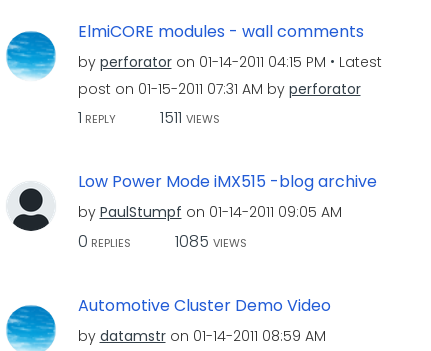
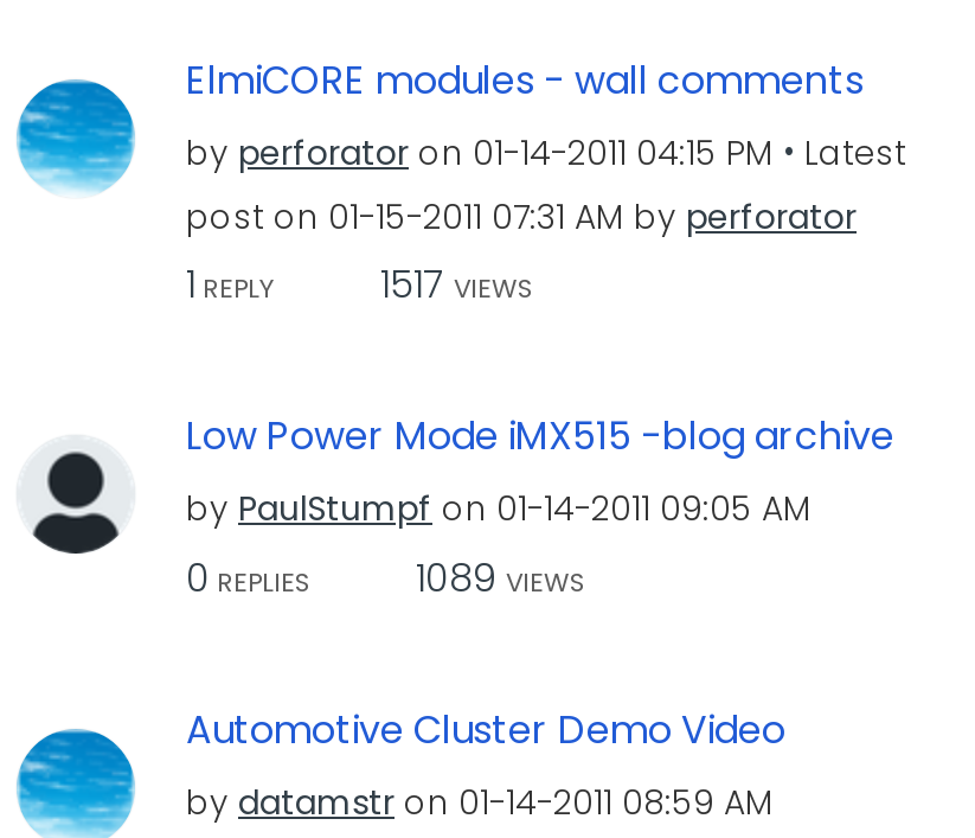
[77,106,219,129] 1 REPLY 1511 VIEWS -> [186,257,534,312] 1 REPLY 1517 VIEWS
[174,229,246,252] 1085 VIEWS -> [416,550,586,604] 1089 VIEWS

